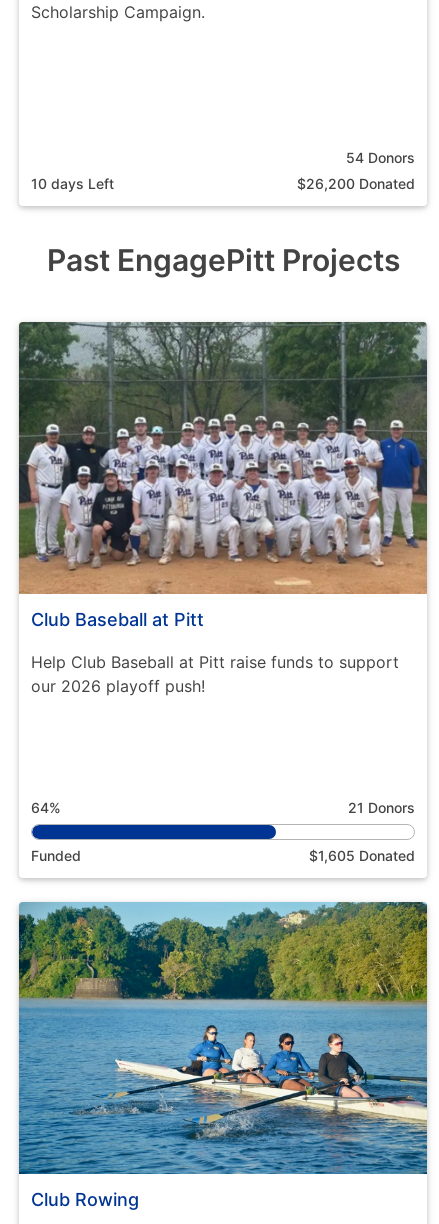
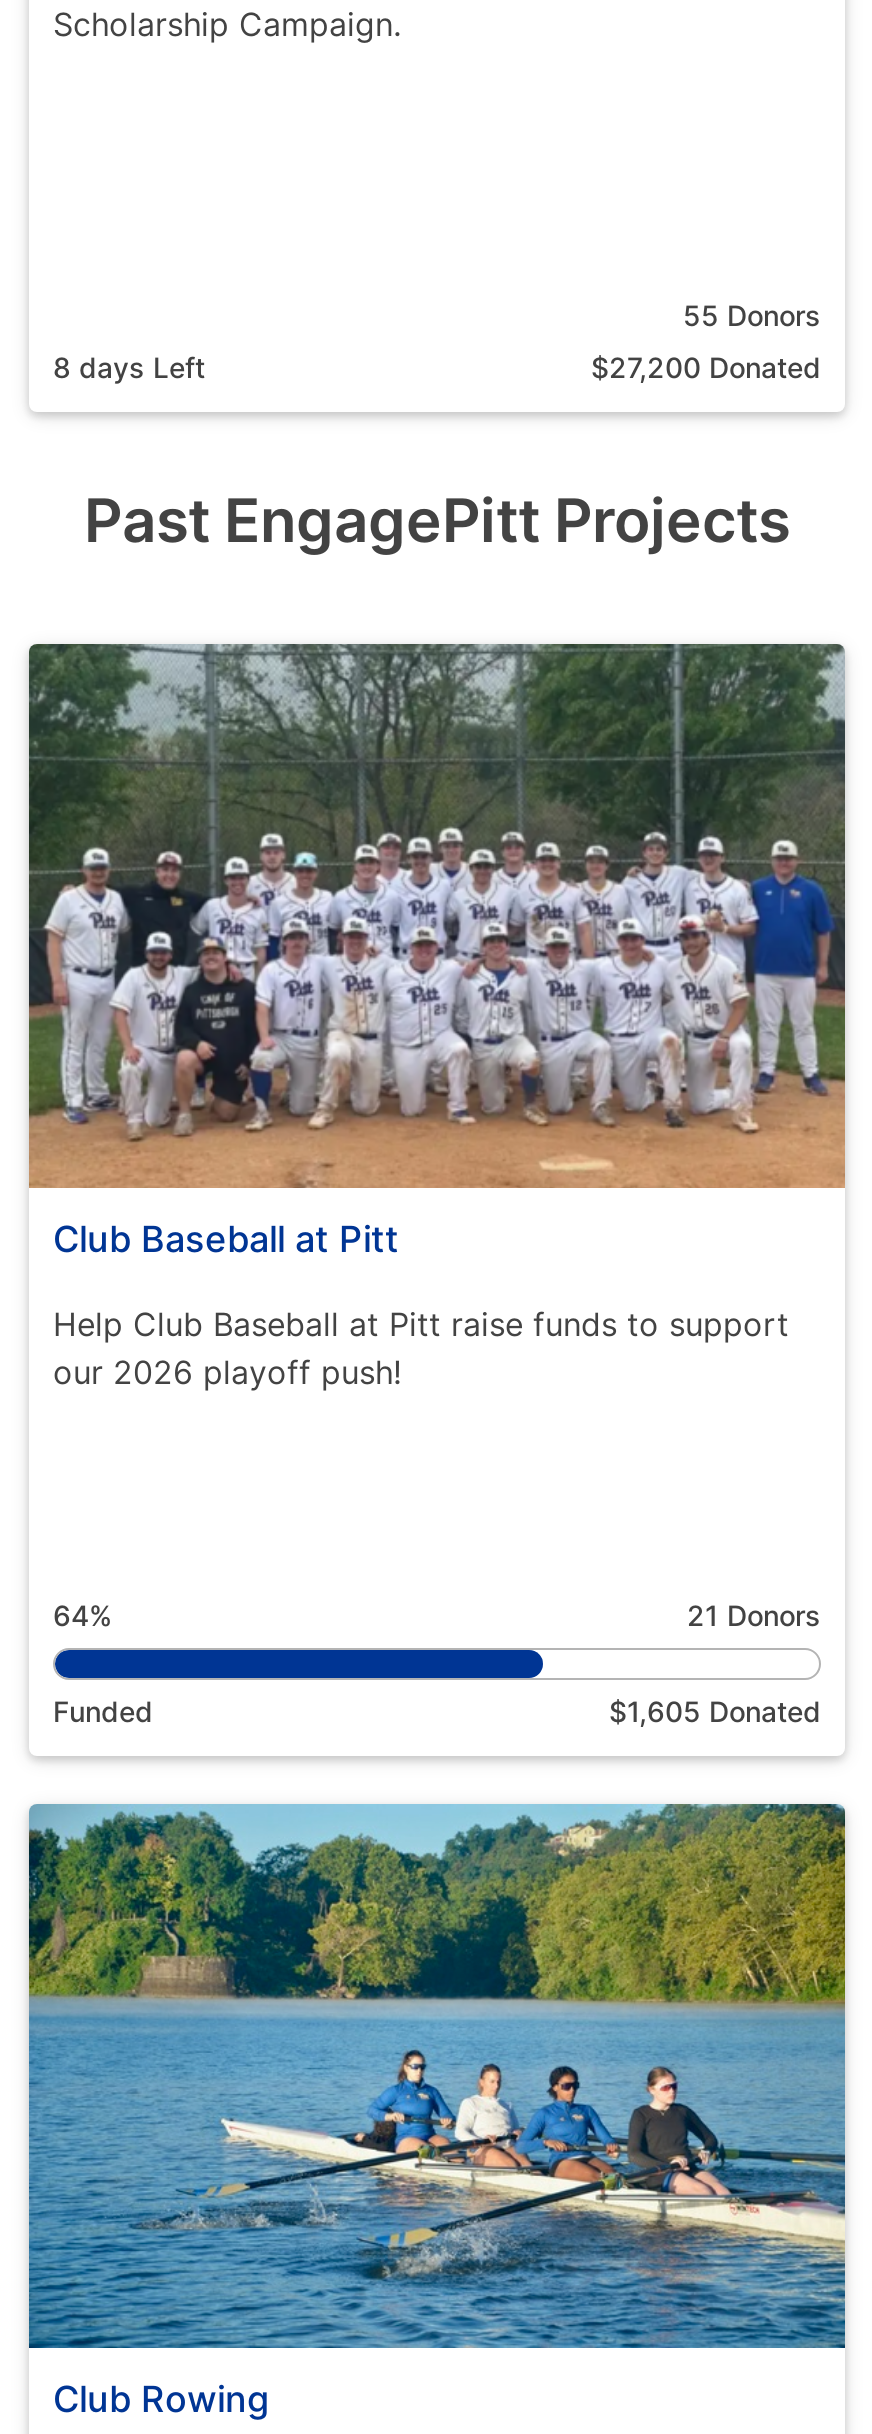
[346,149,415,166] 54 Donors -> [683,298,821,332] 55 Donors
[31,175,114,192] 10 days Left -> [53,350,205,384] 8 days Left
[297,175,415,192] $26,200 Donated -> [591,350,821,384] $27,200 Donated

